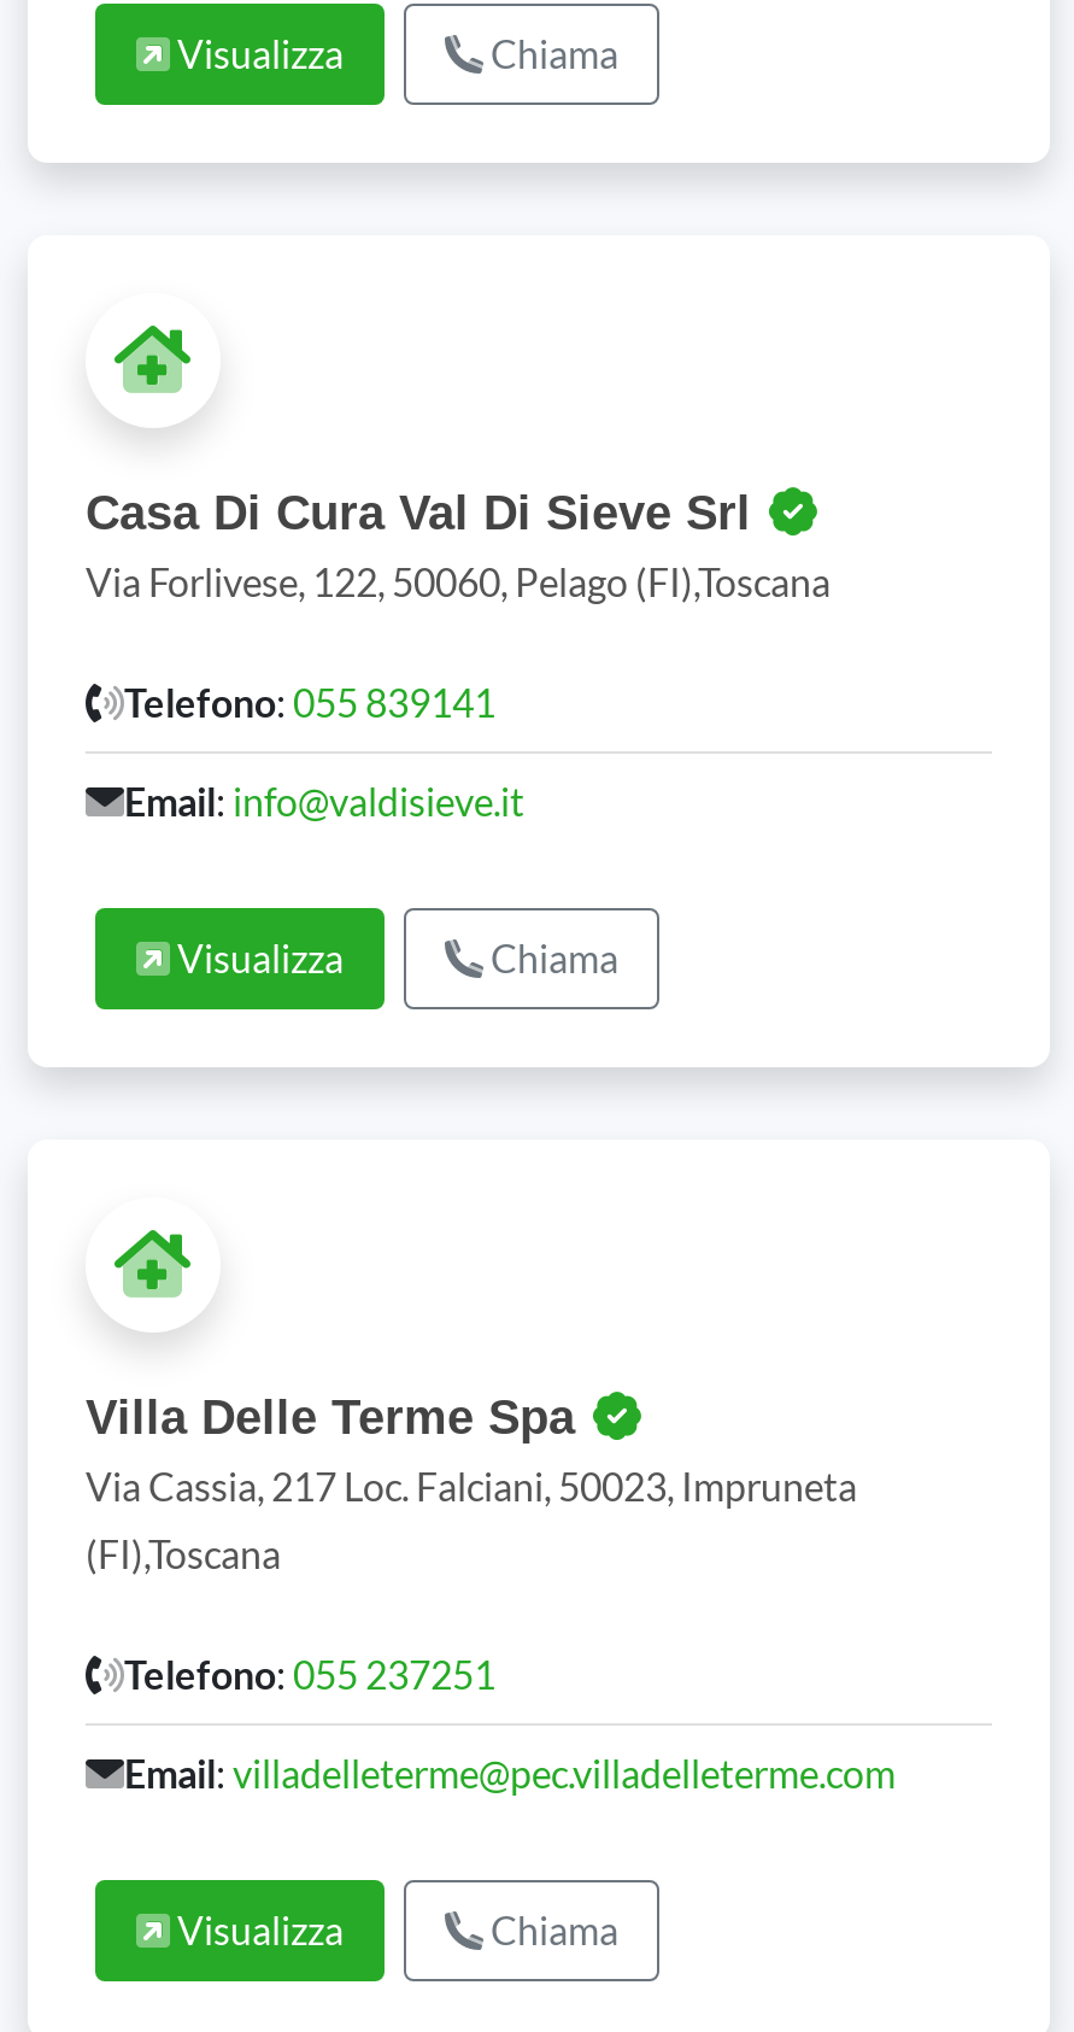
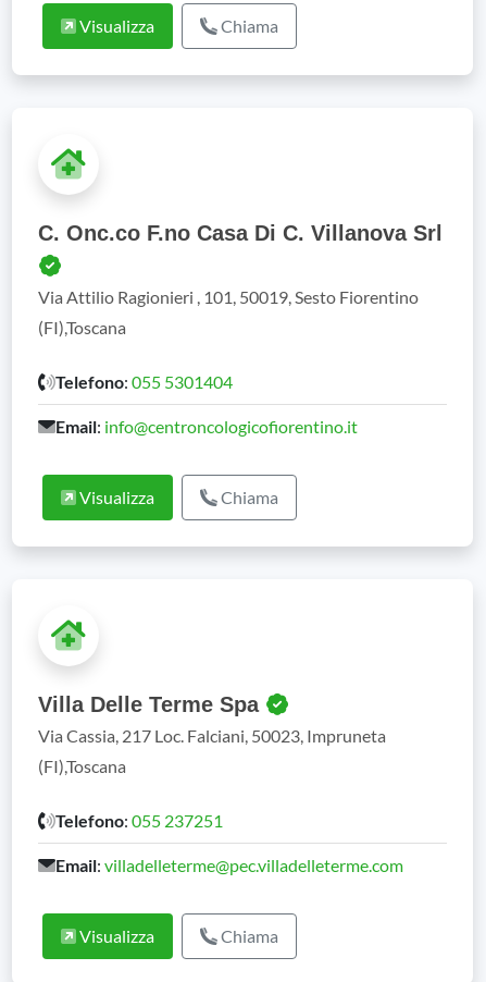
[86,486,831,824] Casa Di Cura Val Di Sieve Srl | Via Forlivese, 122, 50060, Pelago (FI),Toscana | Telefono: 055 839141 | Email: info@valdisieve.it -> [38,221,443,437] C. Onc.co F.no Casa Di C. Villanova Srl | Via Attilio Ragionieri , 101, 50019, Sesto Fiorentino | (FI),Toscana | Telefono: 055 5301404 | Email: info@centroncologicofiorentino.it

